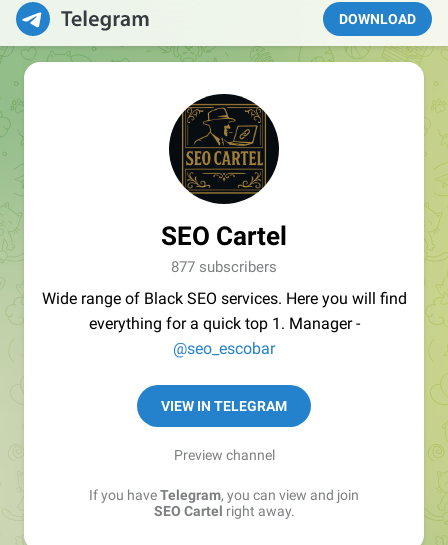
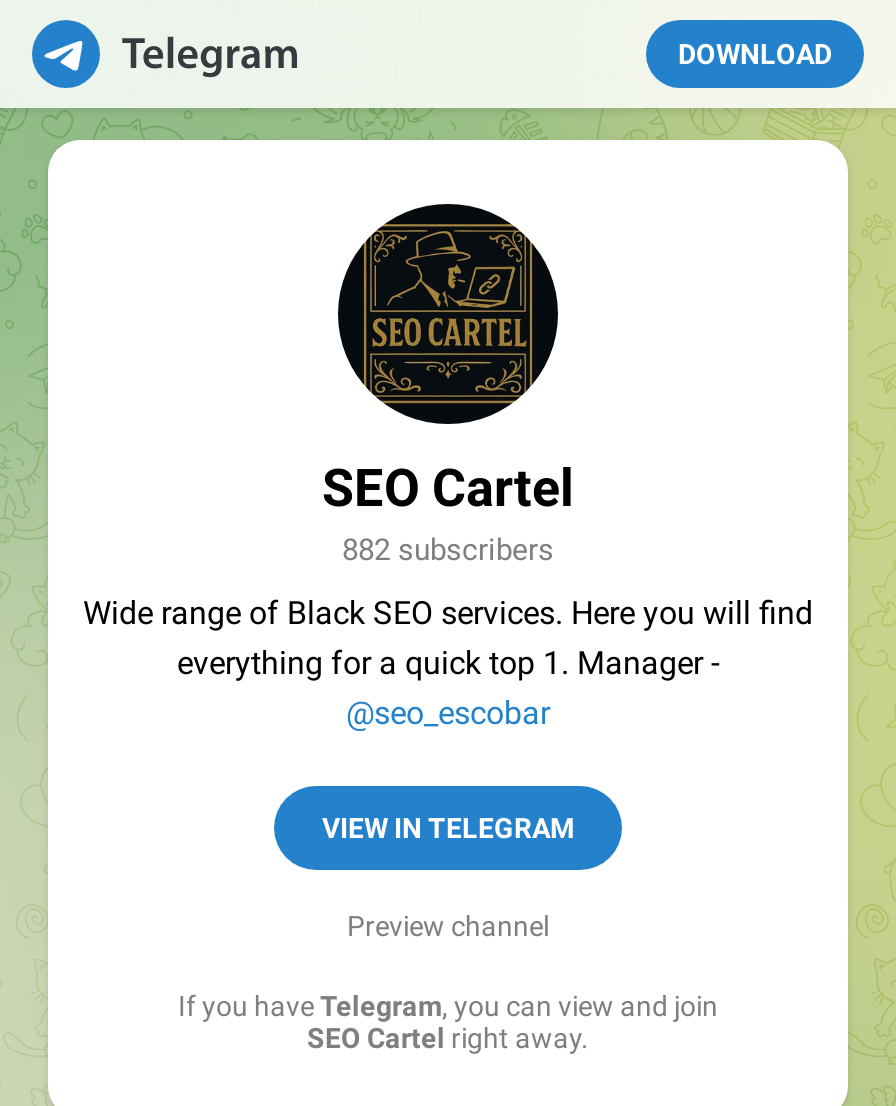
[171,258,277,276] 877 subscribers -> [342,532,554,568] 882 subscribers

